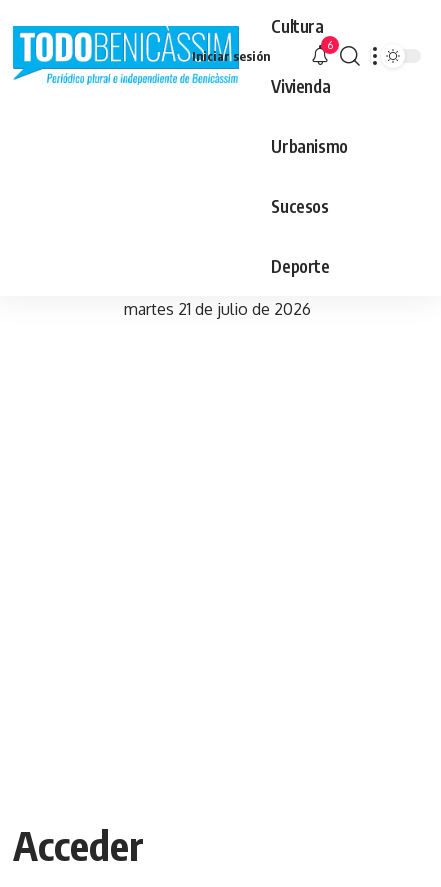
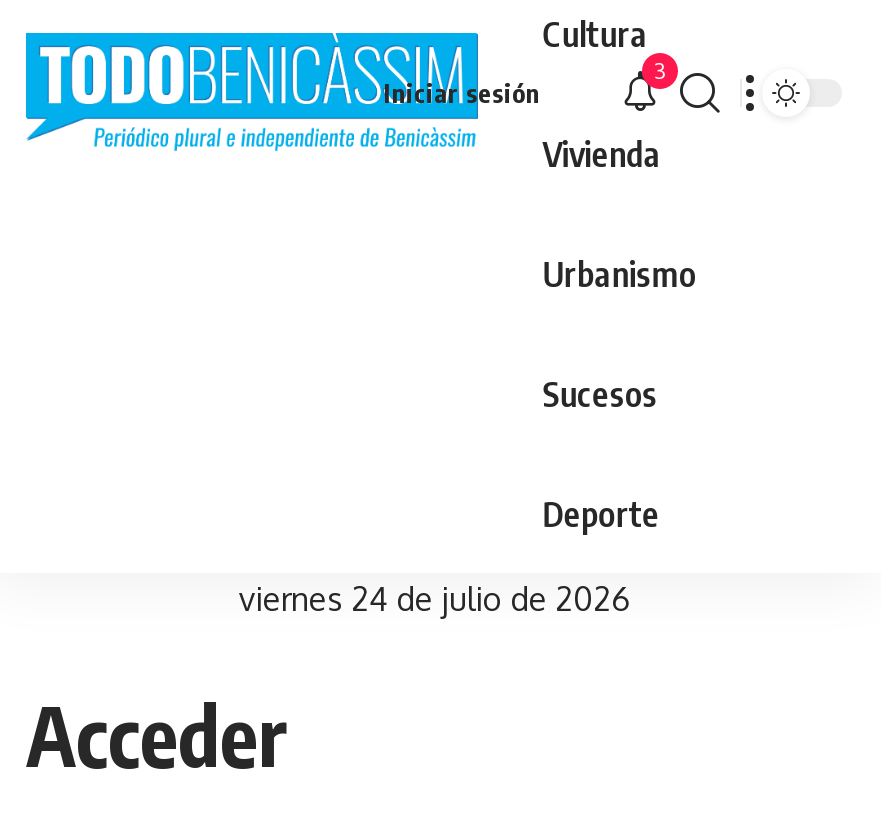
[327,38,332,52] 6 -> [654,57,666,85] 3
[123,299,310,319] martes 21 de julio de 2026 -> [239,579,629,619] viernes 24 de julio de 2026

